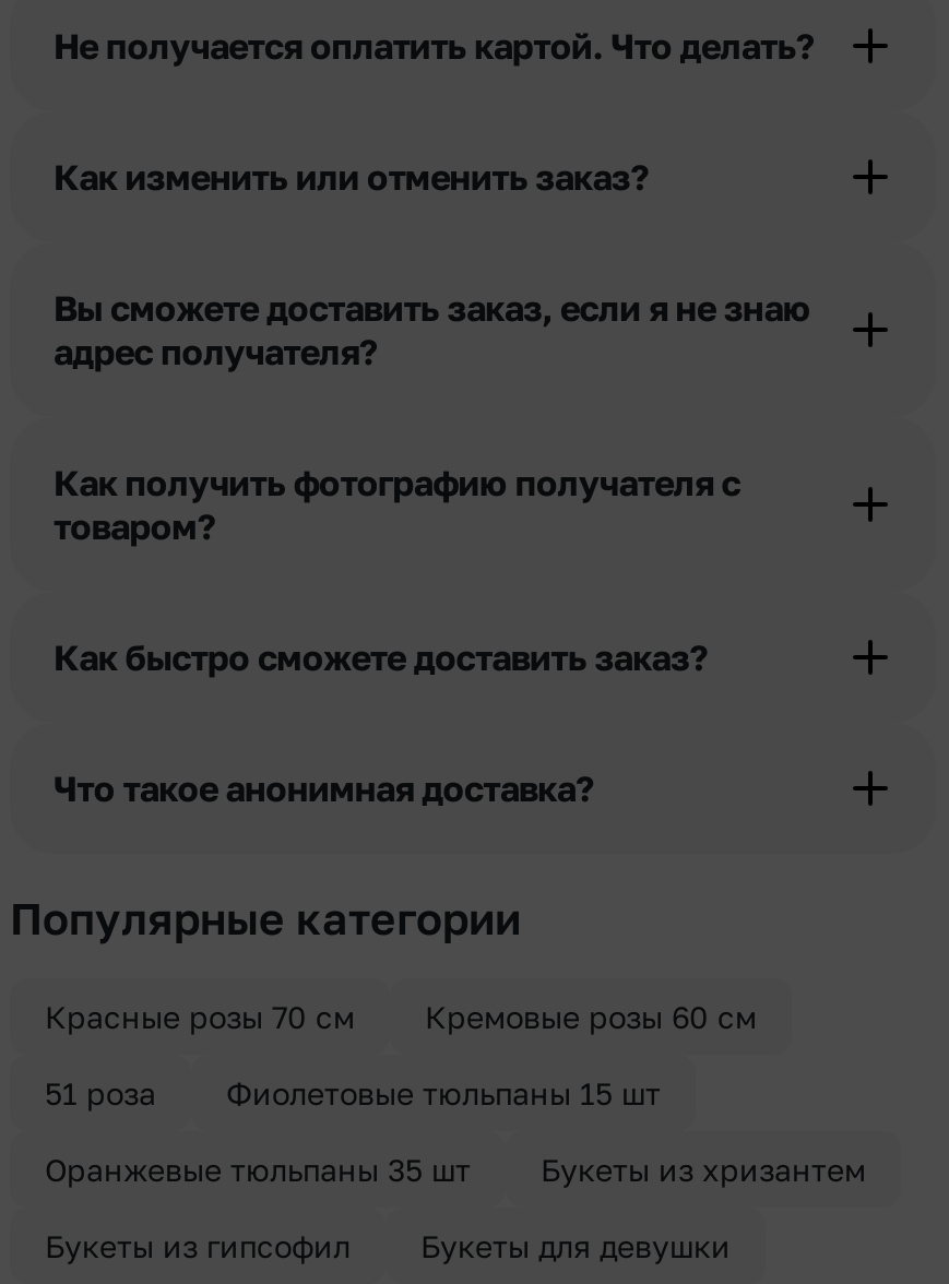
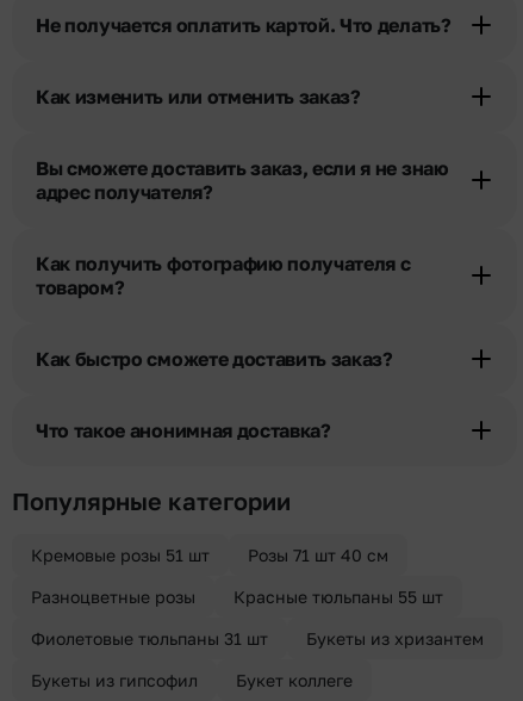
[45,998,757,1035] Красные розы 70 см | Кремовые розы 60 см -> [31,545,388,565] Кремовые розы 51 шт | Розы 71 шт 40 см
[45,1075,661,1112] 51 роза | Фиолетовые тюльпаны 15 шт -> [31,587,443,607] Разноцветные розы | Красные тюльпаны 55 шт
[45,1151,471,1188] Оранжевые тюльпаны 35 шт -> [31,629,268,649] Фиолетовые тюльпаны 31 шт
[420,1228,731,1265] Букеты для девушки -> [236,670,353,691] Букет коллеге

